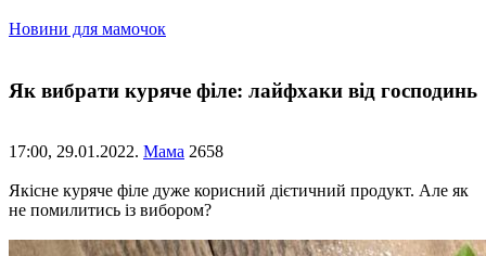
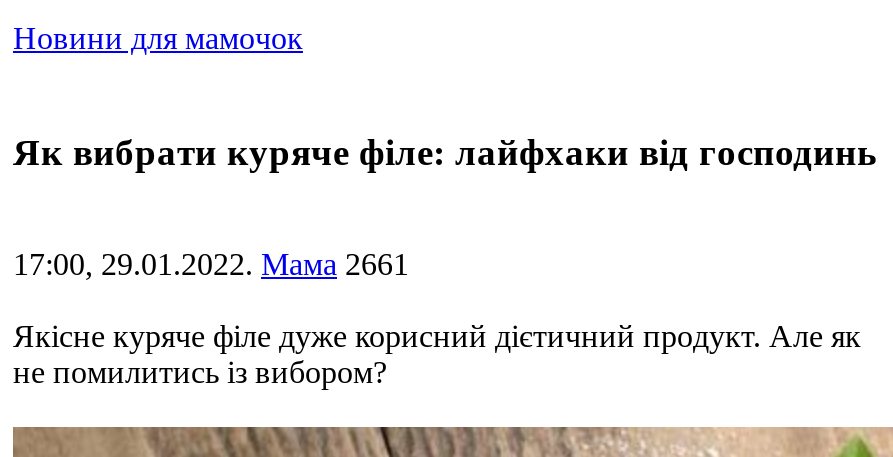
[9,143,223,161] 17:00, 29.01.2022. Мама 2658 -> [13,248,409,282] 17:00, 29.01.2022. Мама 2661

